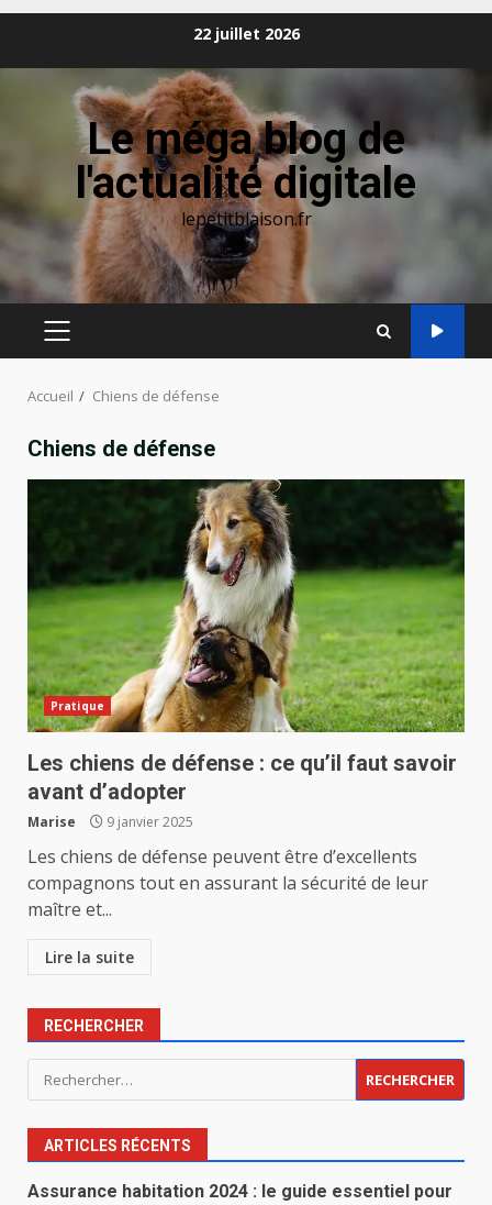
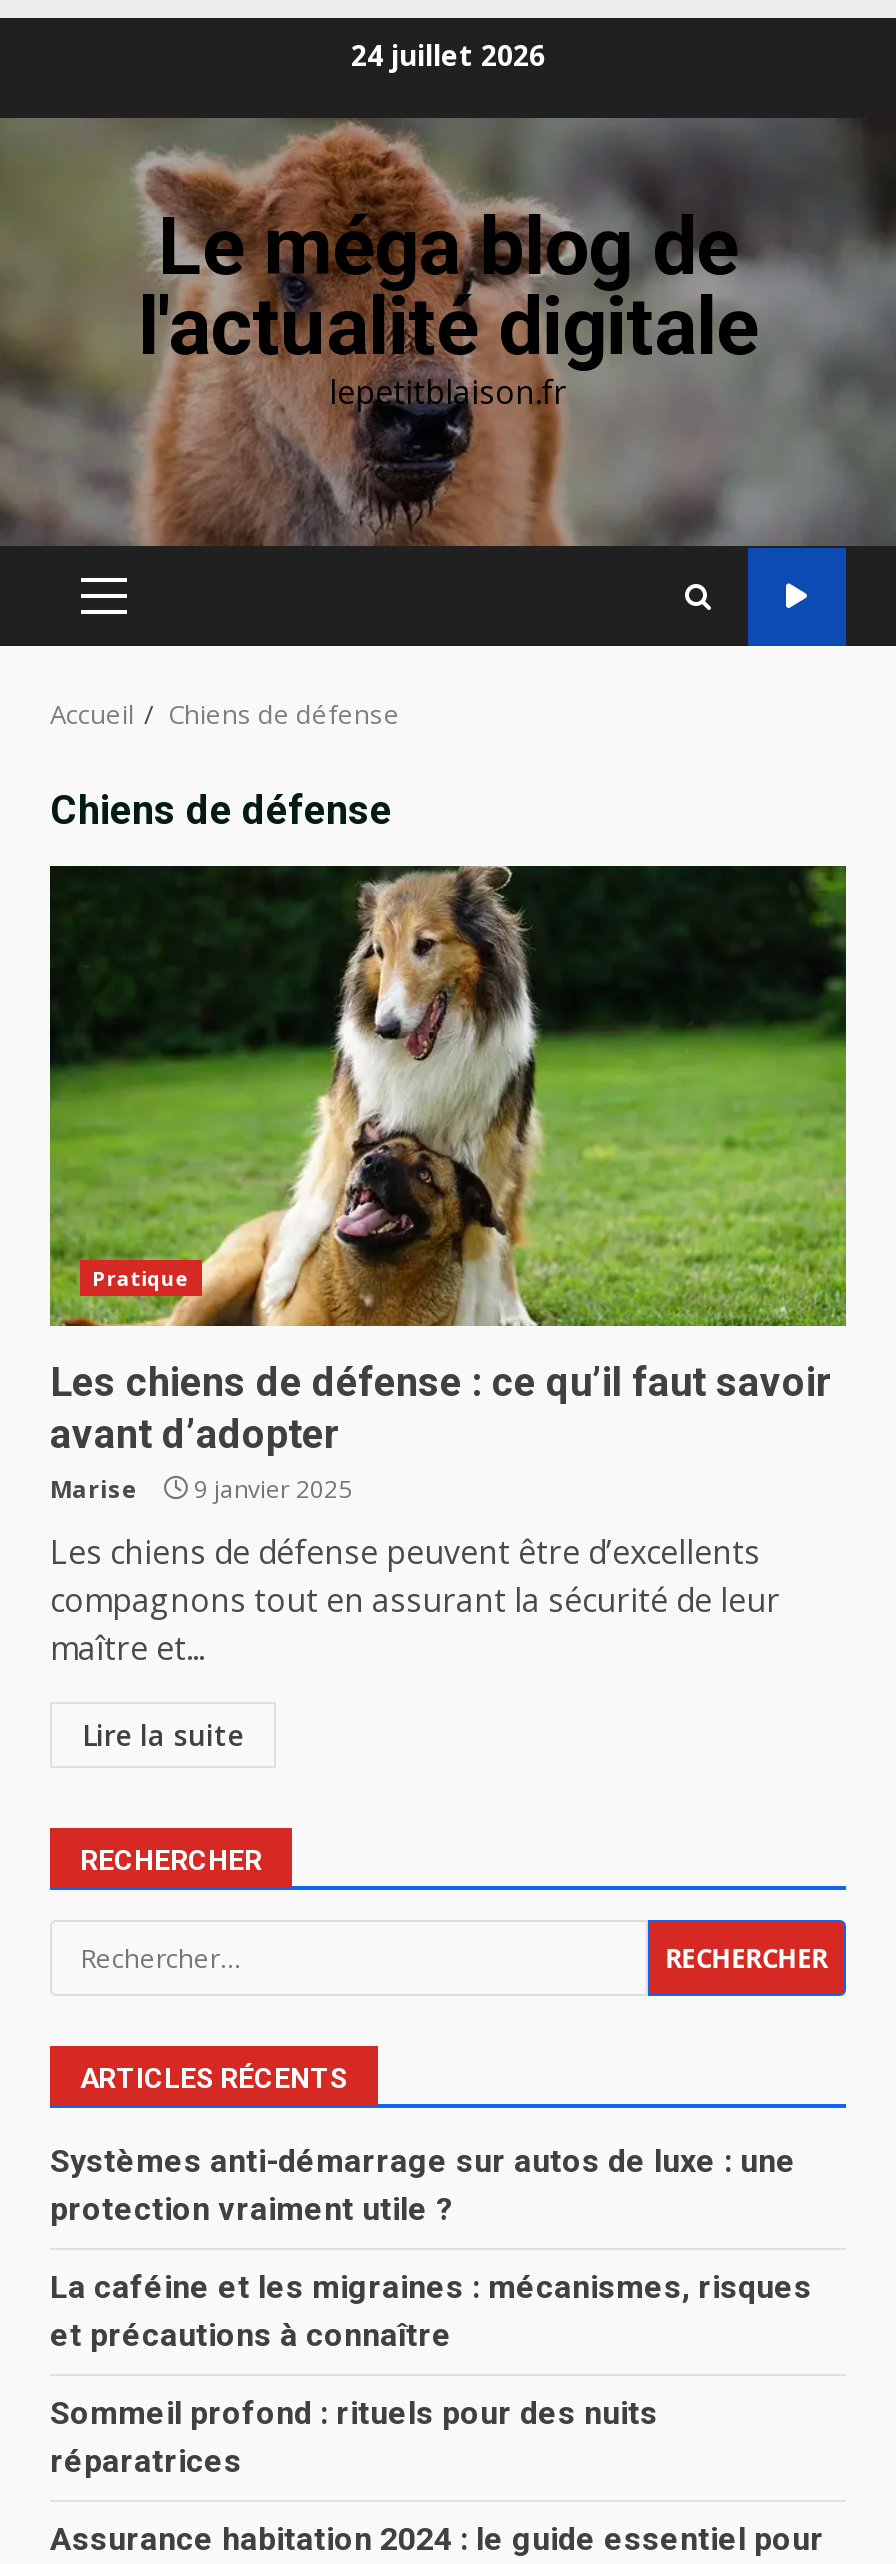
[193,23,299,43] 22 juillet 2026 -> [351,35,545,73] 24 juillet 2026
none -> [50,2142,812,2480] Systèmes anti-démarrage sur autos de luxe : une | protection vraiment utile ? | La caféine et les migraines : mécanismes, risques | et précautions à connaître | Sommeil profond : rituels pour des nuits | réparatrices

